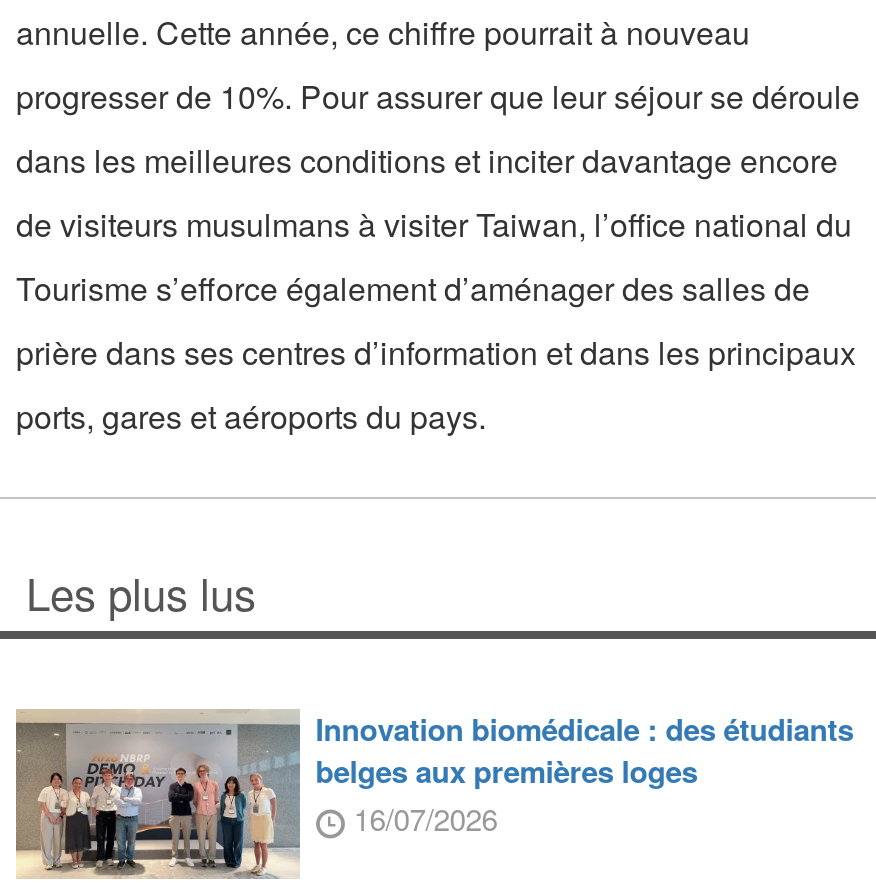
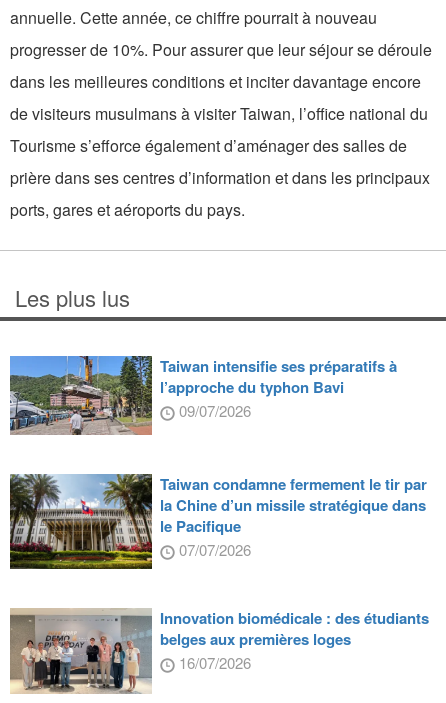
none -> [9,355,427,560] [image] | Taiwan intensifie ses préparatifs à | l’approche du typhon Bavi | 09/07/2026 | Taiwan condamne fermement le tir par | la Chine d’un missile stratégique dans | le Pacifique | 07/07/2026
none -> [9,473,153,569] [image]

